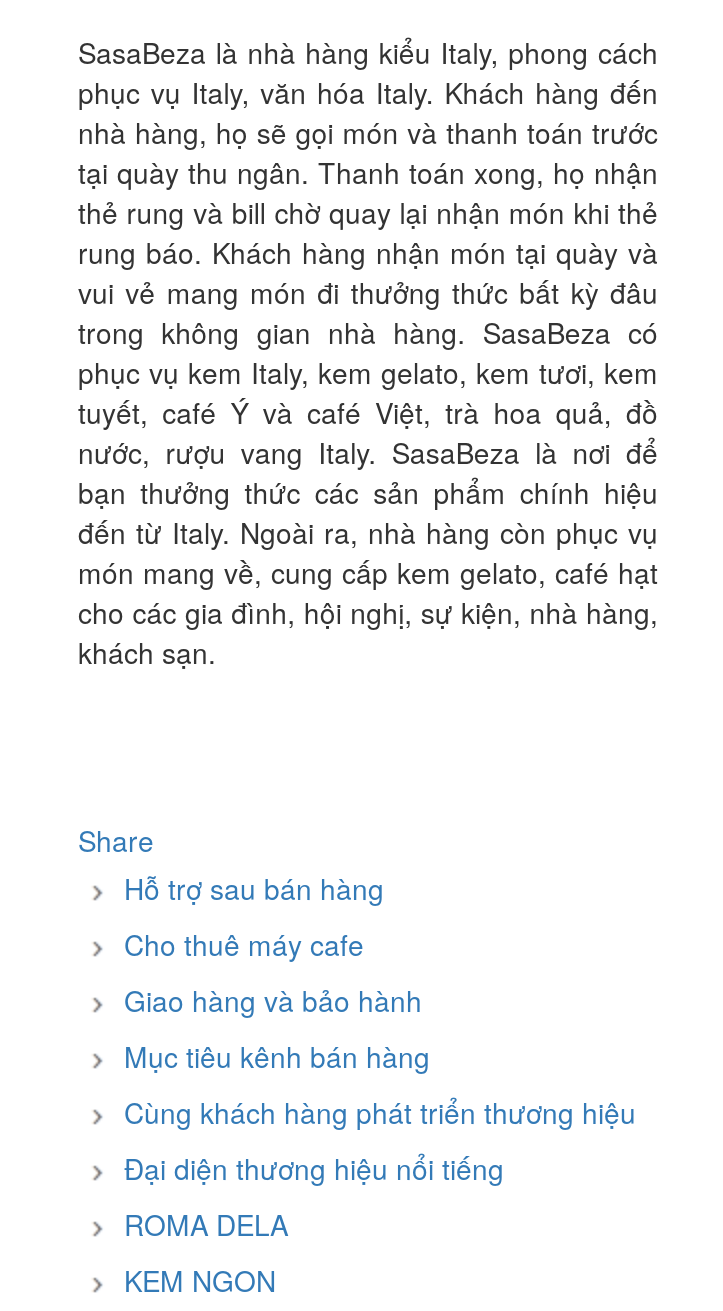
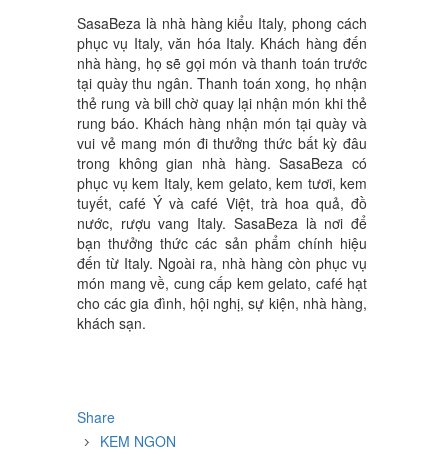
[124,868,636,1244] Hỗ trợ sau bán hàng | Cho thuê máy cafe | Giao hàng và bảo hành | Mục tiêu kênh bán hàng | Cùng khách hàng phát triển thương hiệu | Đại diện thương hiệu nổi tiếng | ROMA DELA -> none

